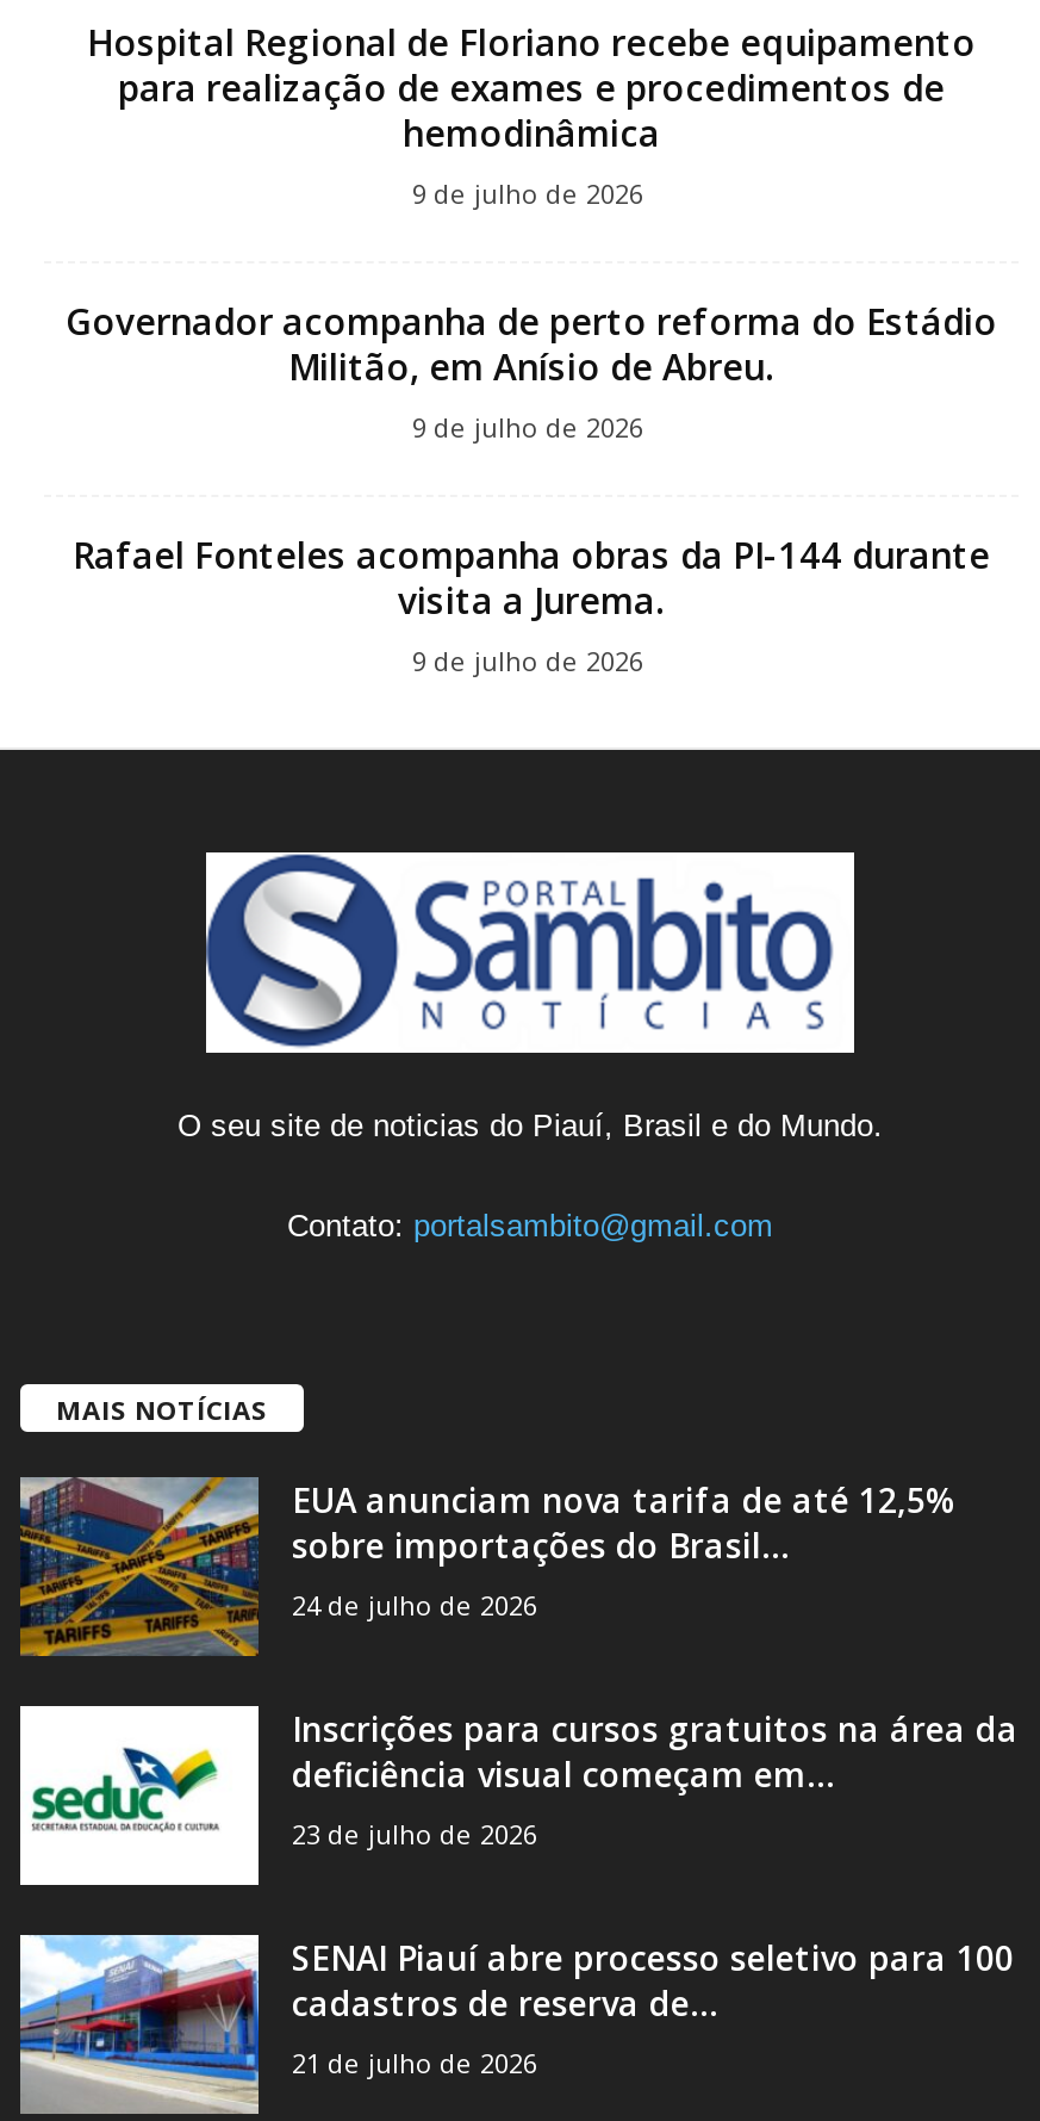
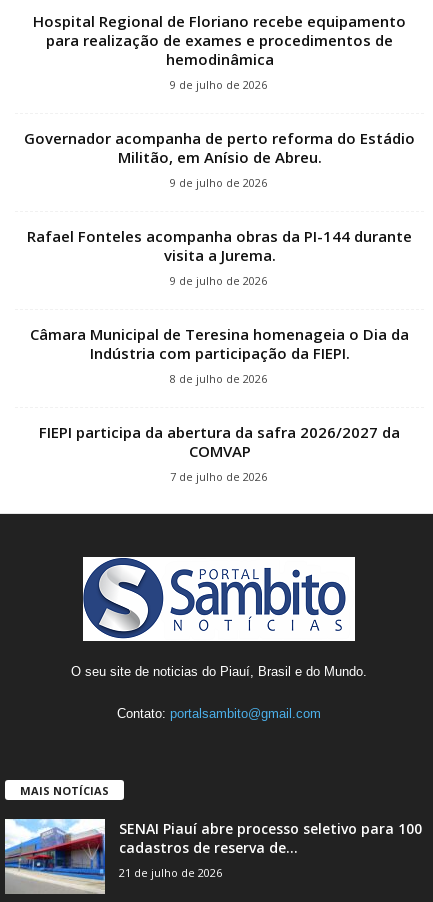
none -> [30,324,409,484] Câmara Municipal de Teresina homenageia o Dia da | Indústria com participação da FIEPI. | 8 de julho de 2026 | FIEPI participa da abertura da safra 2026/2027 da | COMVAP | 7 de julho de 2026
moved [56,854,883,1427] -> [20,557,367,798]: [image] | O seu site de noticias do Piauí, Brasil e do Mundo. | Contato: portalsambito@gmail.com | MAIS NOTÍCIAS
[18,1476,1019,1852] [image] | EUA anunciam nova tarifa de até 12,5% | sobre importações do Brasil... | 24 de julho de 2026 | Inscrições para cursos gratuitos na área da | deficiência visual começam em... | 23 de julho de 2026 -> none
[18,1703,261,1889] [image] -> none

